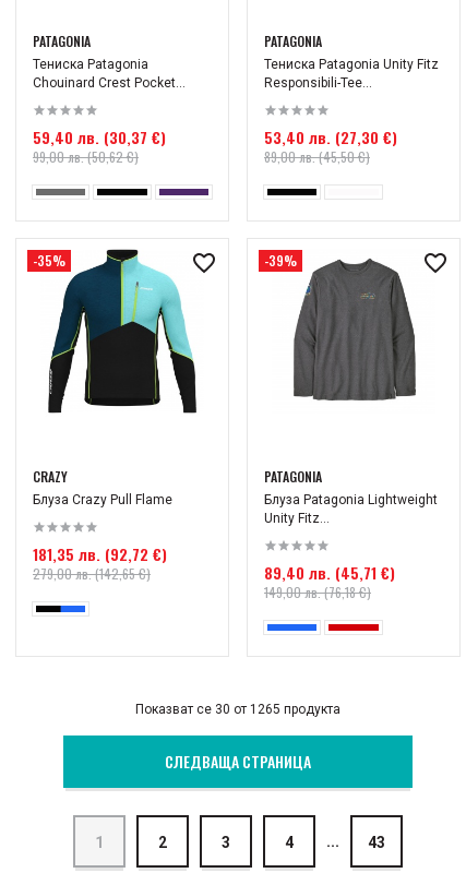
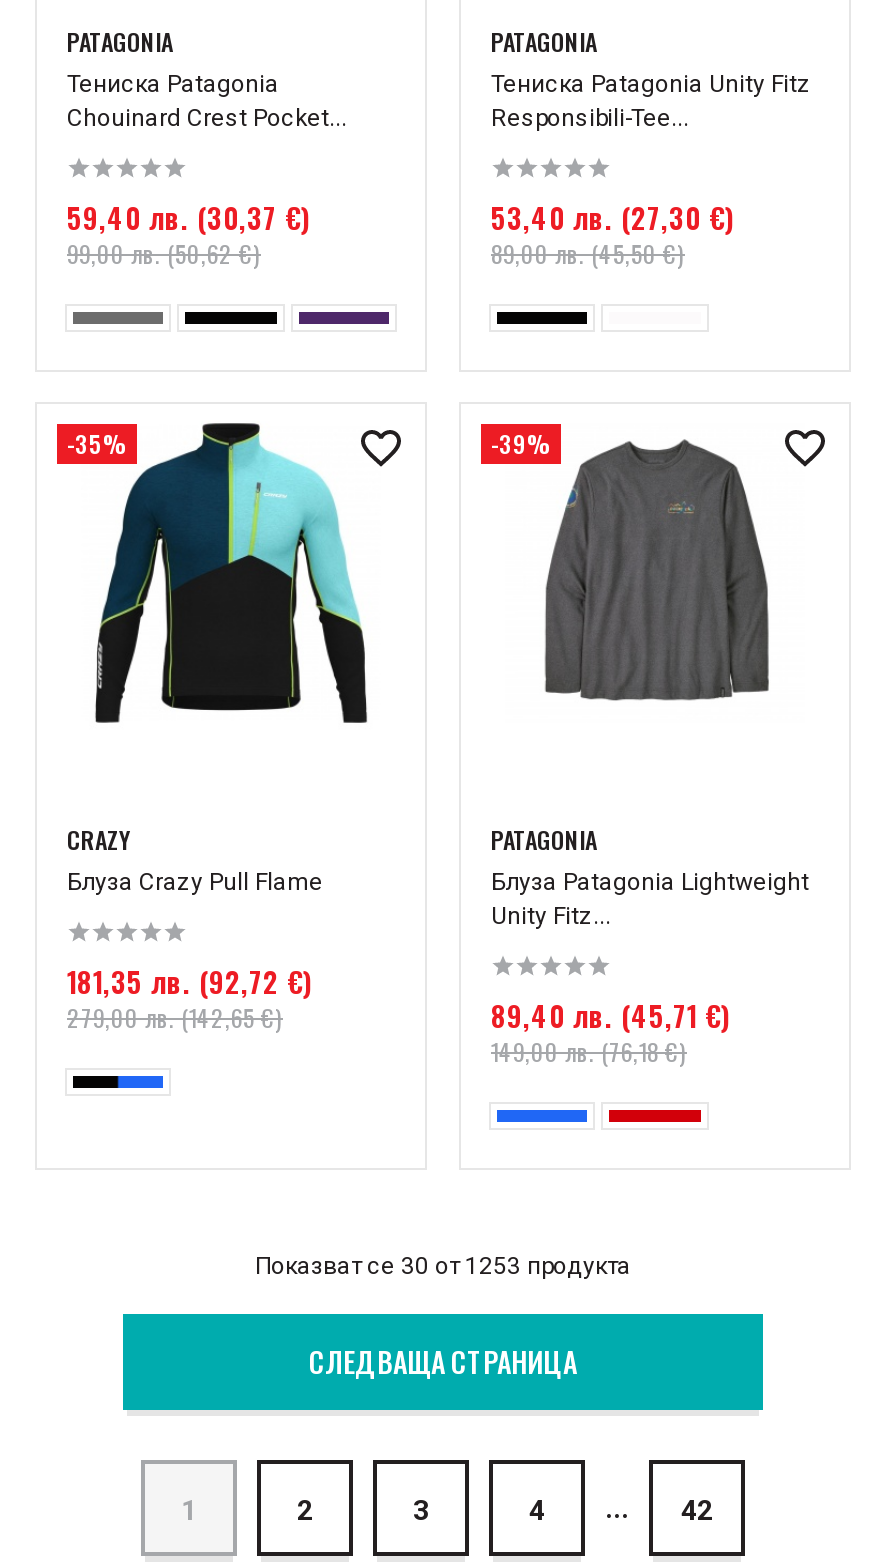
[135,702,340,717] Показват се 30 от 1265 продукта -> [255,1252,631,1280] Показват се 30 от 1253 продукта
[368,834,385,851] 43 -> [681,1494,713,1526] 42

